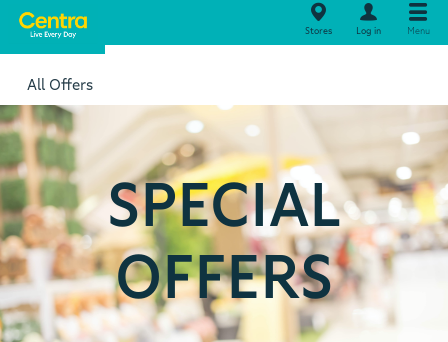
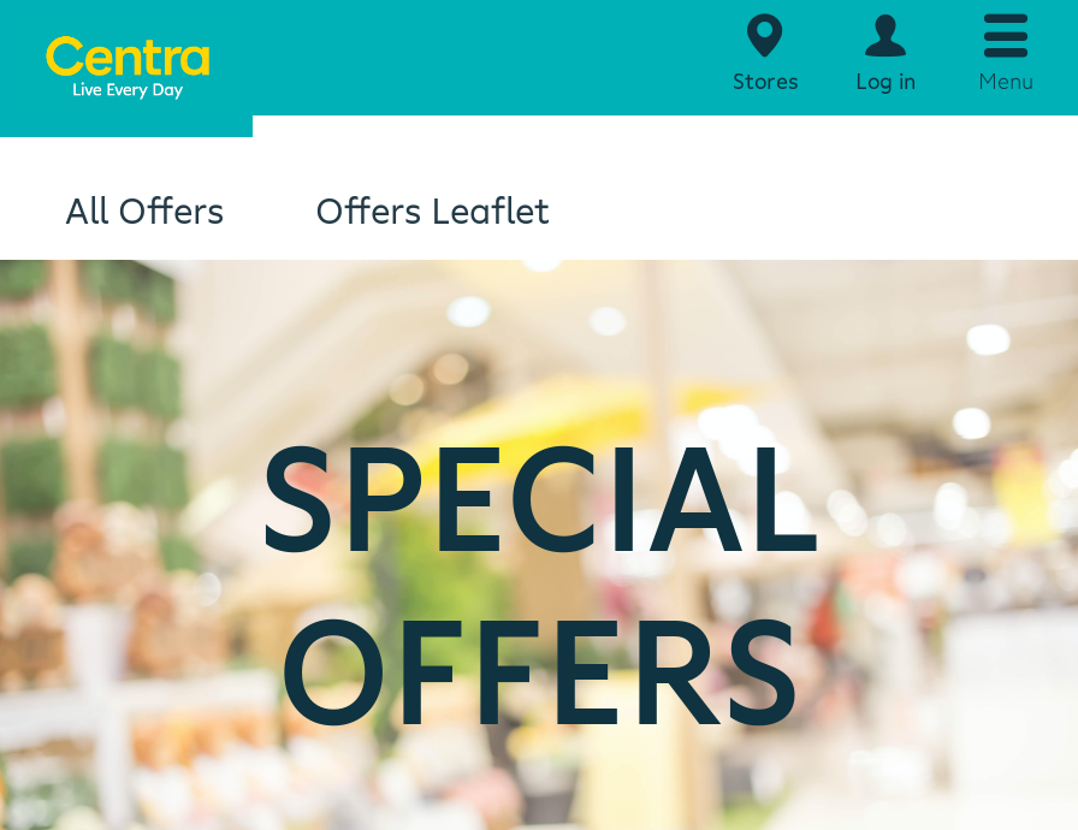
none -> [315,185,551,233] Offers Leaflet

